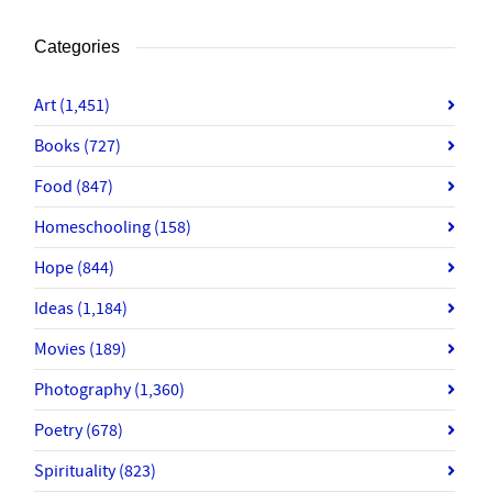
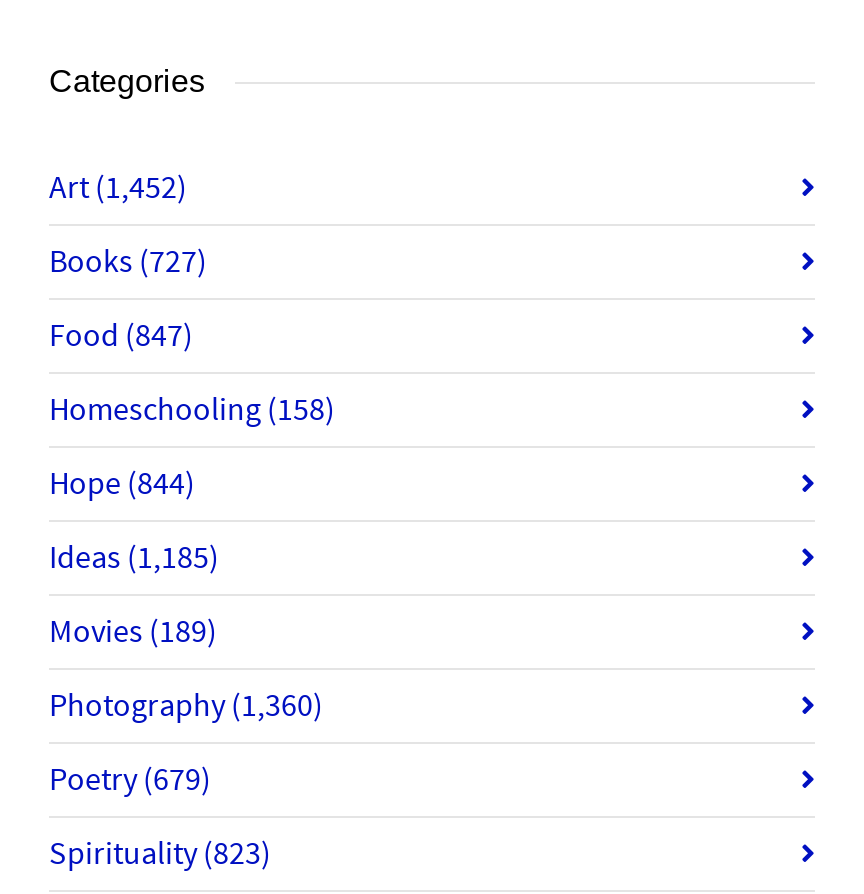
[34,94,110,116] Art (1,451) -> [49,168,187,208] Art (1,452)
[34,297,128,319] Ideas (1,184) -> [49,538,219,578] Ideas (1,185)
[34,419,123,441] Poetry (678) -> [49,760,211,800] Poetry (679)

